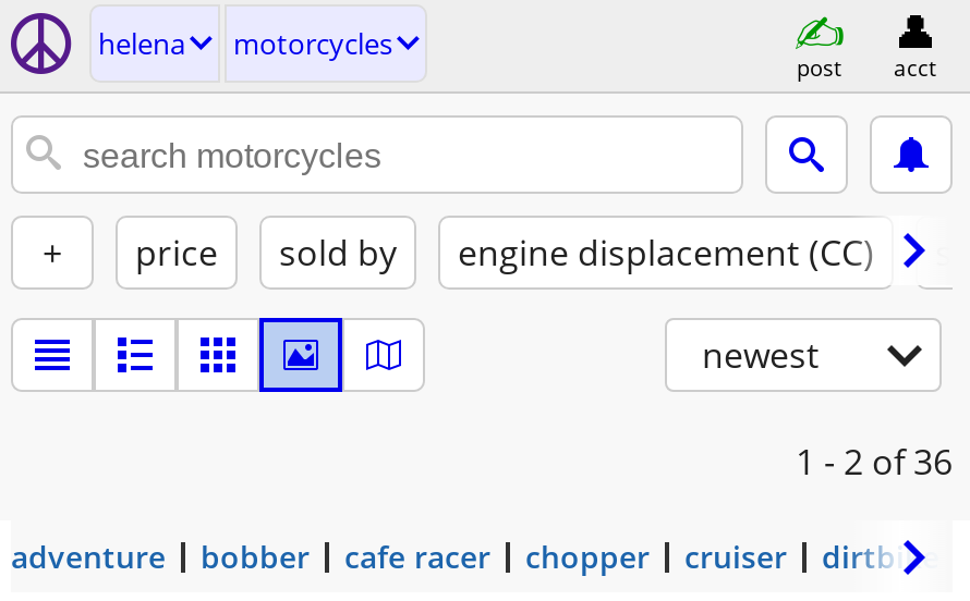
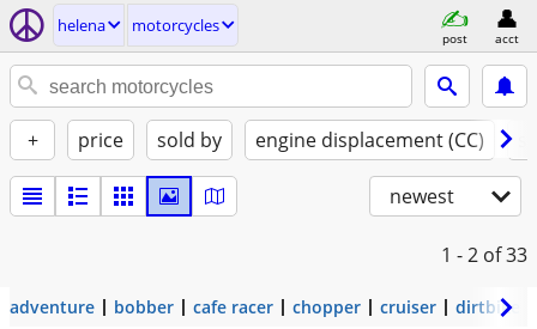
[796,438,953,486] 1 - 2 of 36 -> [441,242,527,268] 1 - 2 of 33

